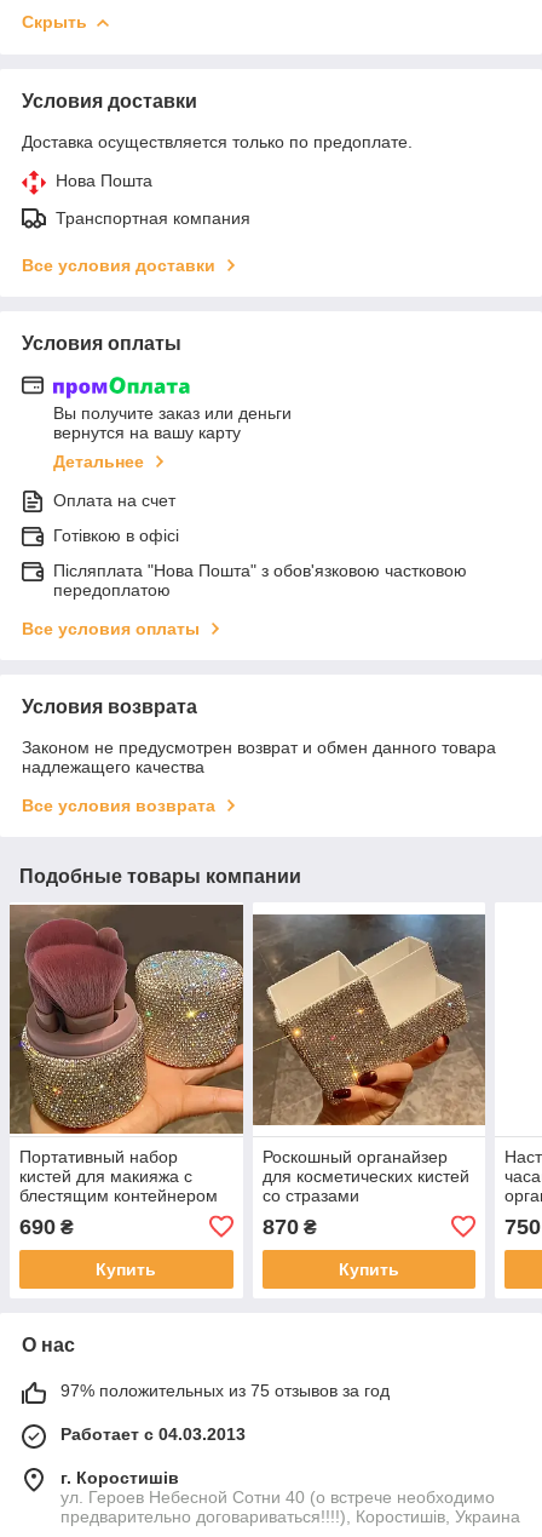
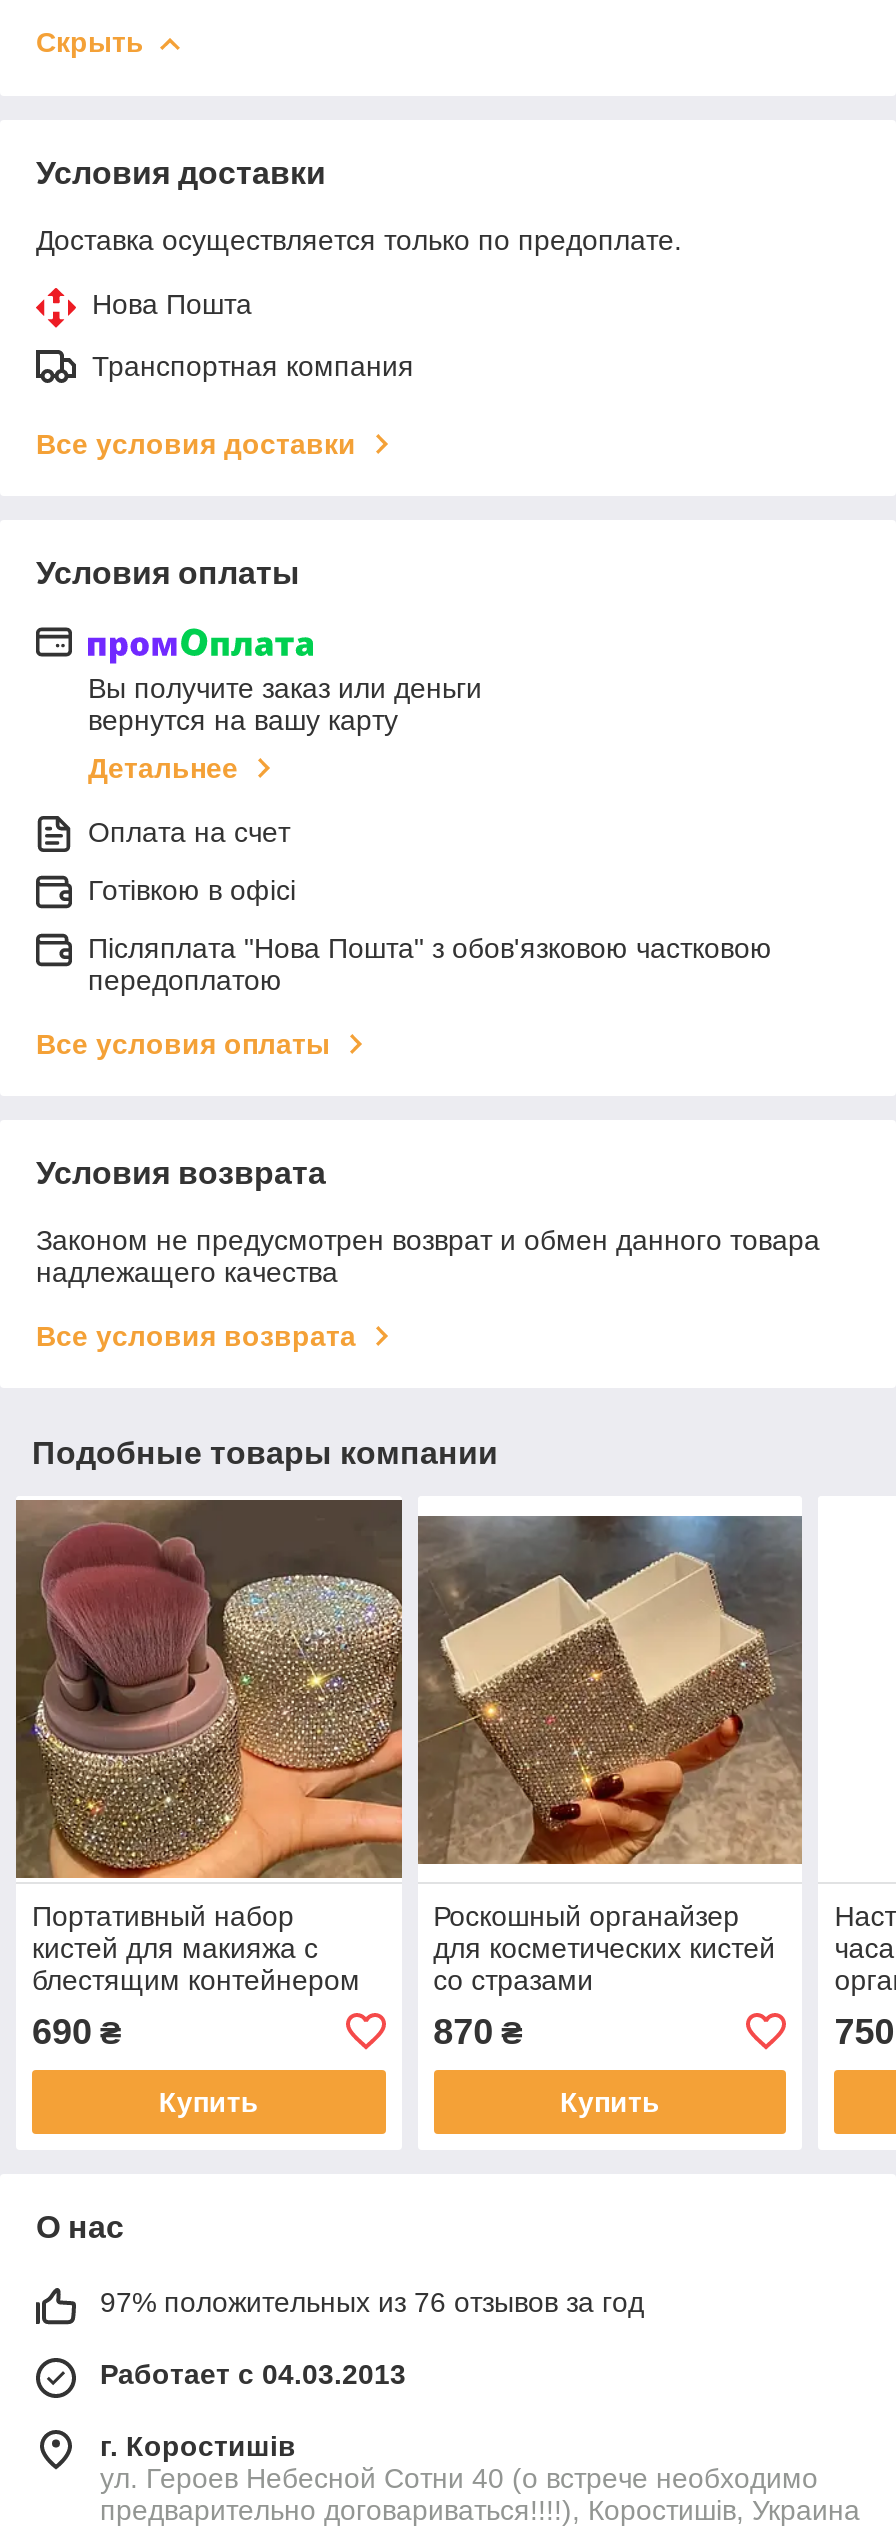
[60,1381,390,1400] 97% положительных из 75 отзывов за год -> [100,2286,644,2318] 97% положительных из 76 отзывов за год

